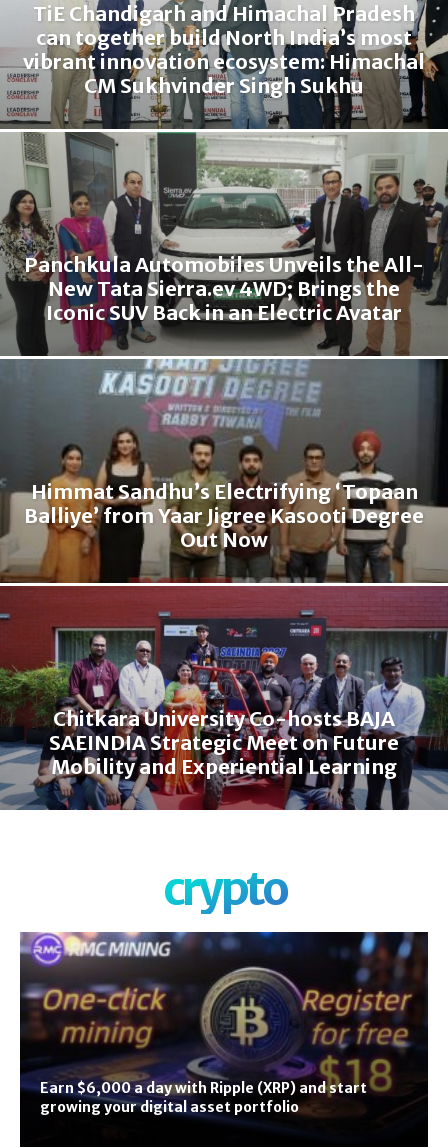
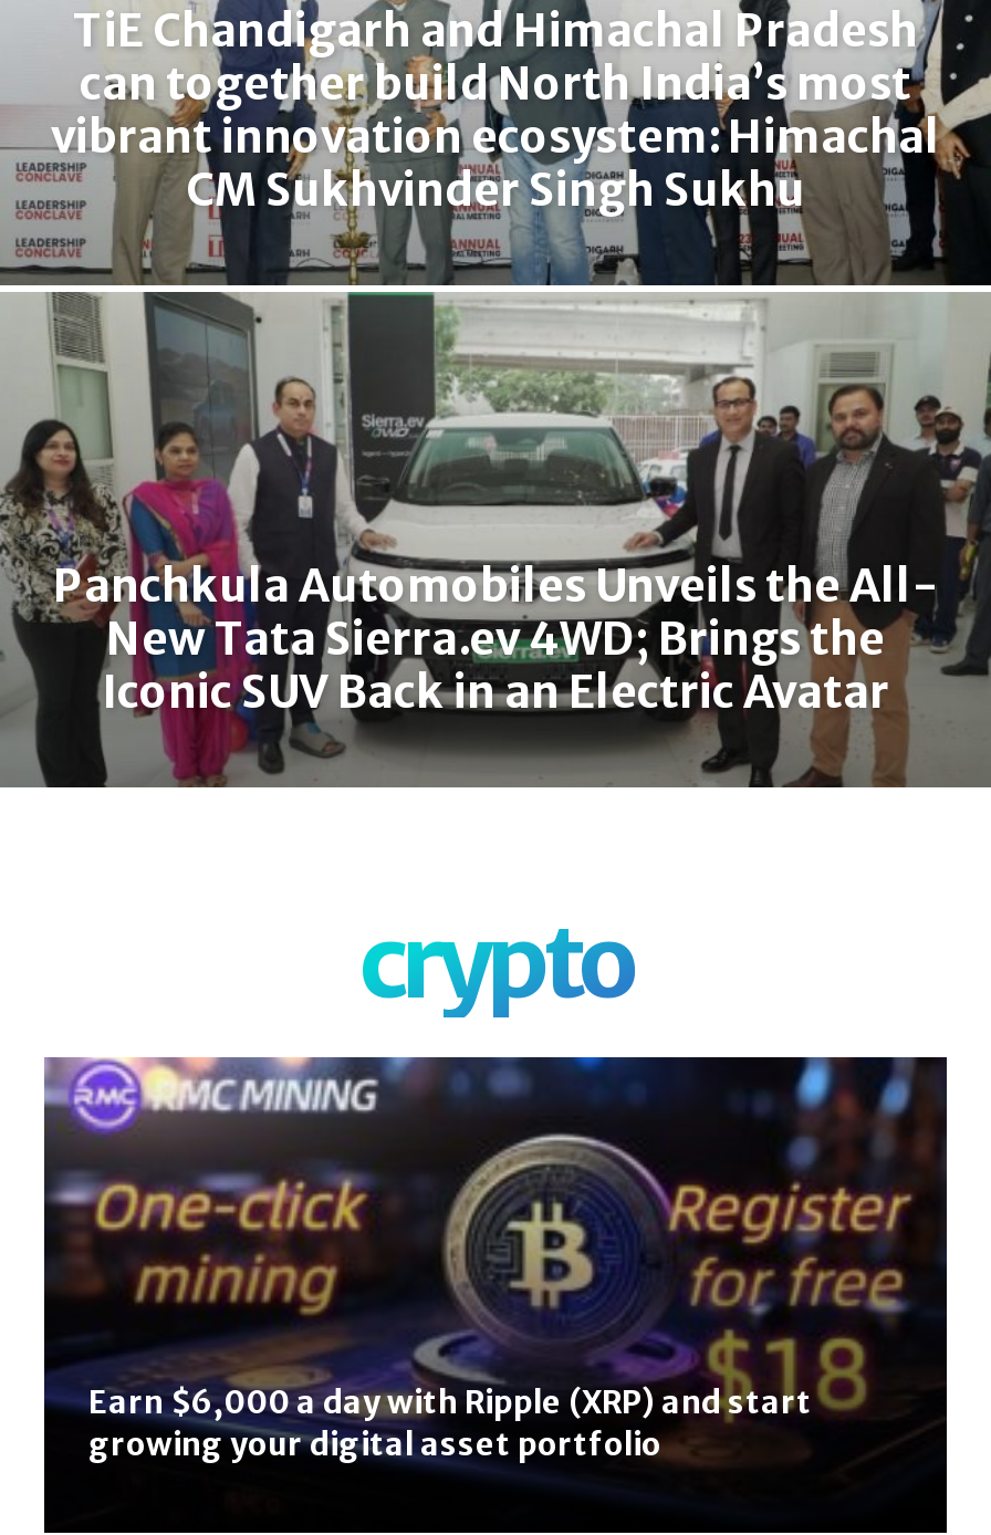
[3,358,445,811] [image] | Himmat Sandhu’s Electrifying ‘Topaan | Balliye’ from Yaar Jigree Kasooti Degree | Out Now -> none
[49,706,399,779] Chitkara University Co-hosts BAJA | SAEINDIA Strategic Meet on Future | Mobility and Experiential Learning -> none

